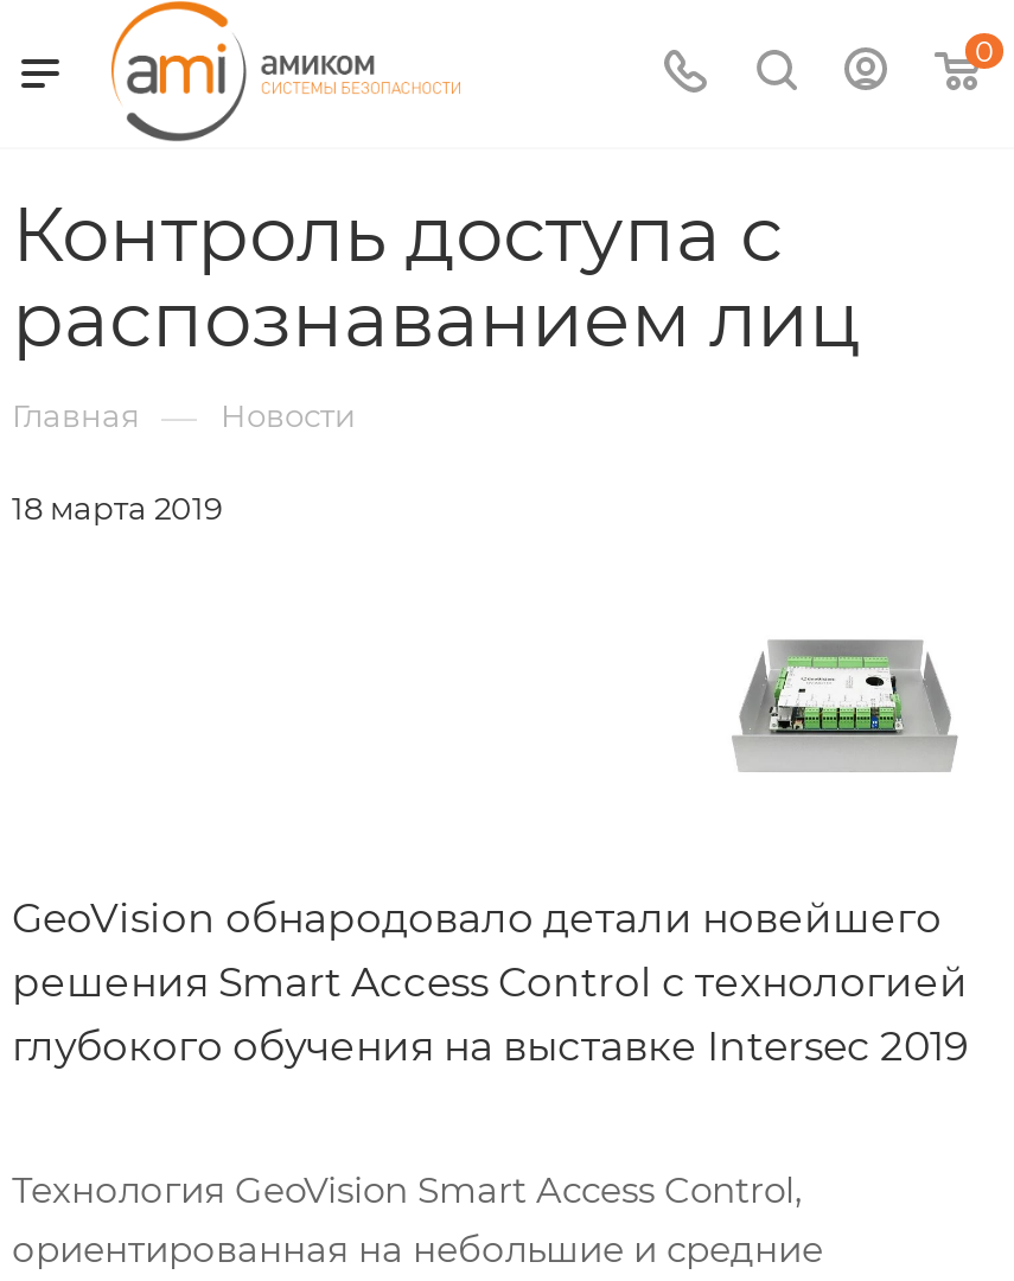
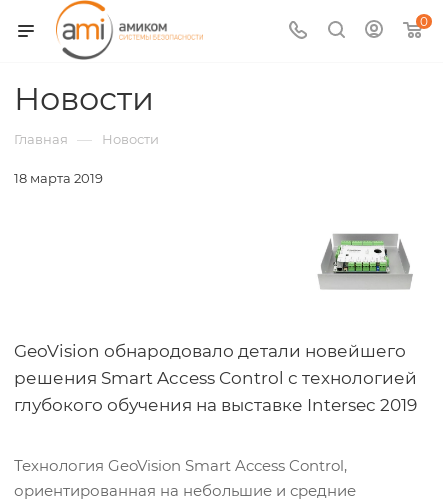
[12,187,861,365] Контроль доступа с | распознаванием лиц -> [14,79,154,118] Новости

